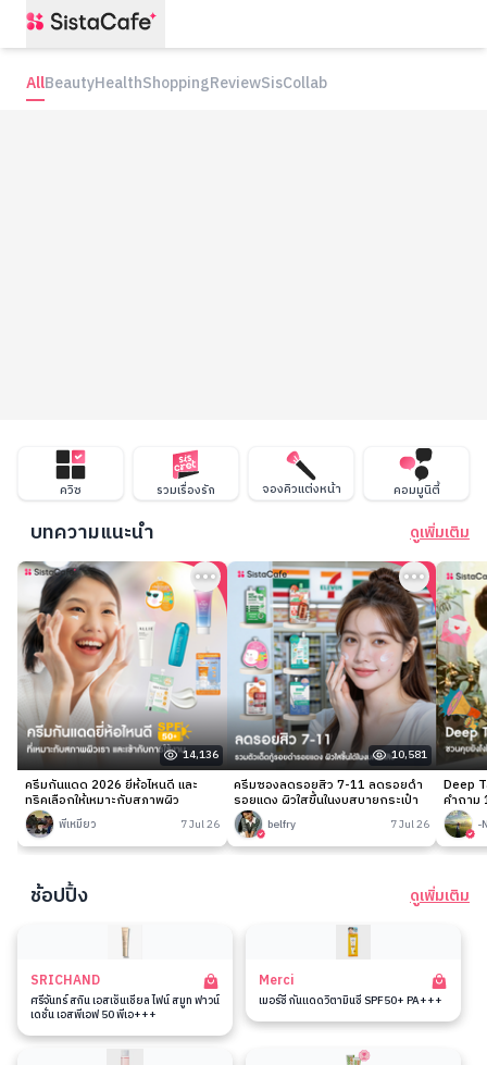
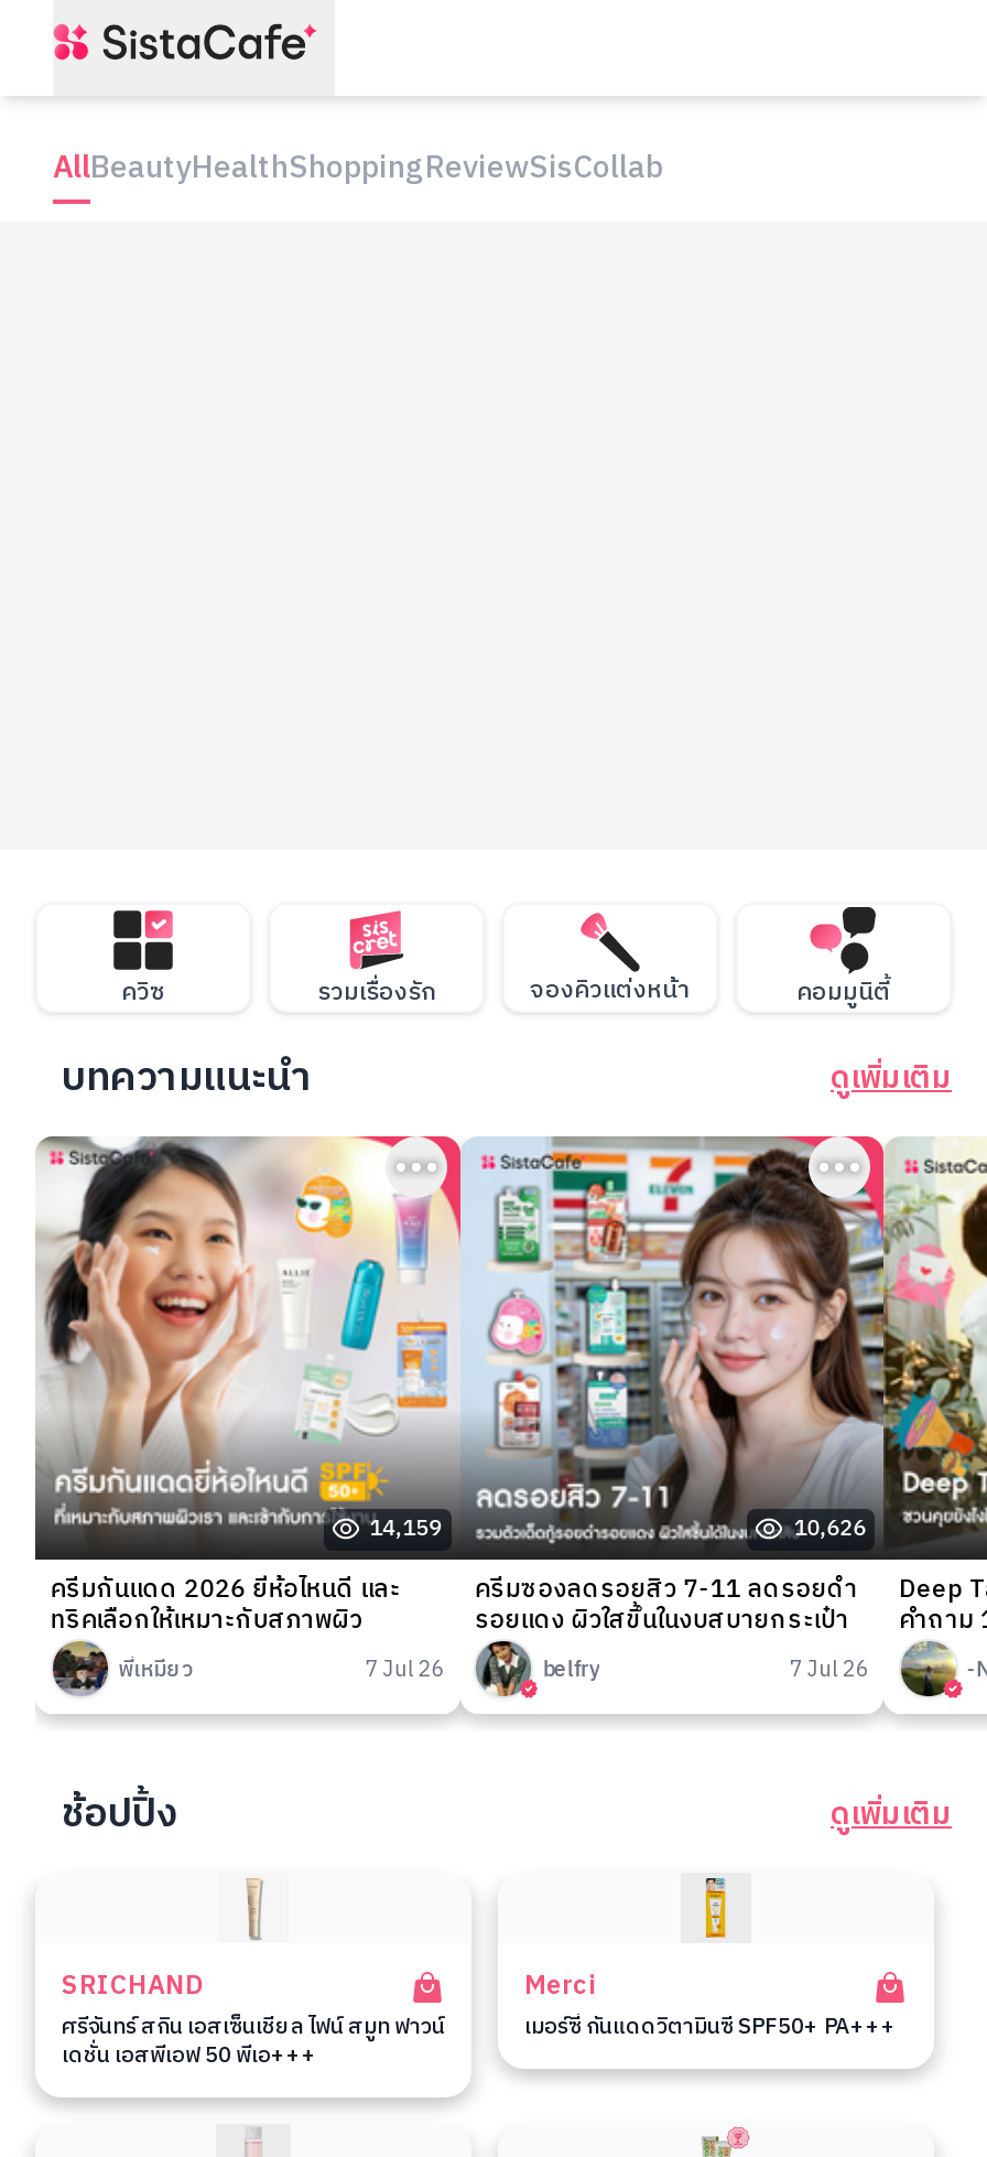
[182,747,218,764] 14,136 -> [369,1512,442,1547] 14,159
[392,747,427,764] 10,581 -> [794,1512,866,1547] 10,626

